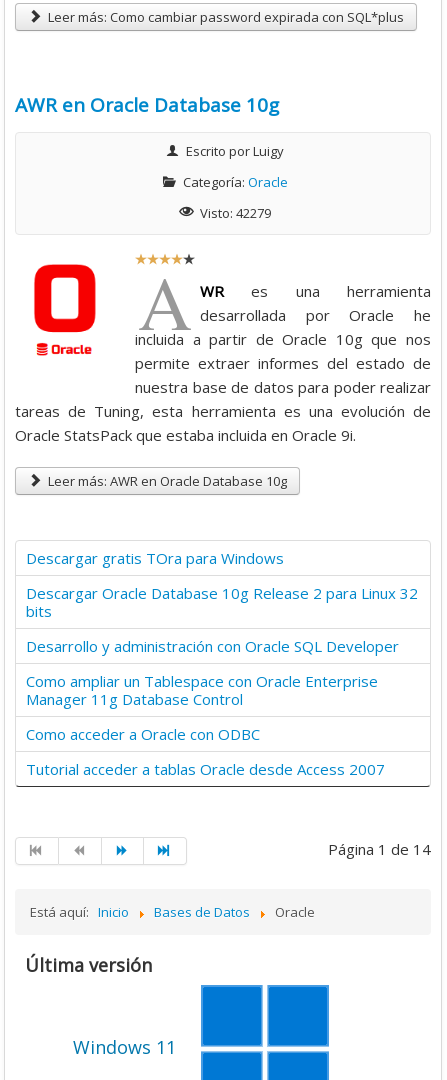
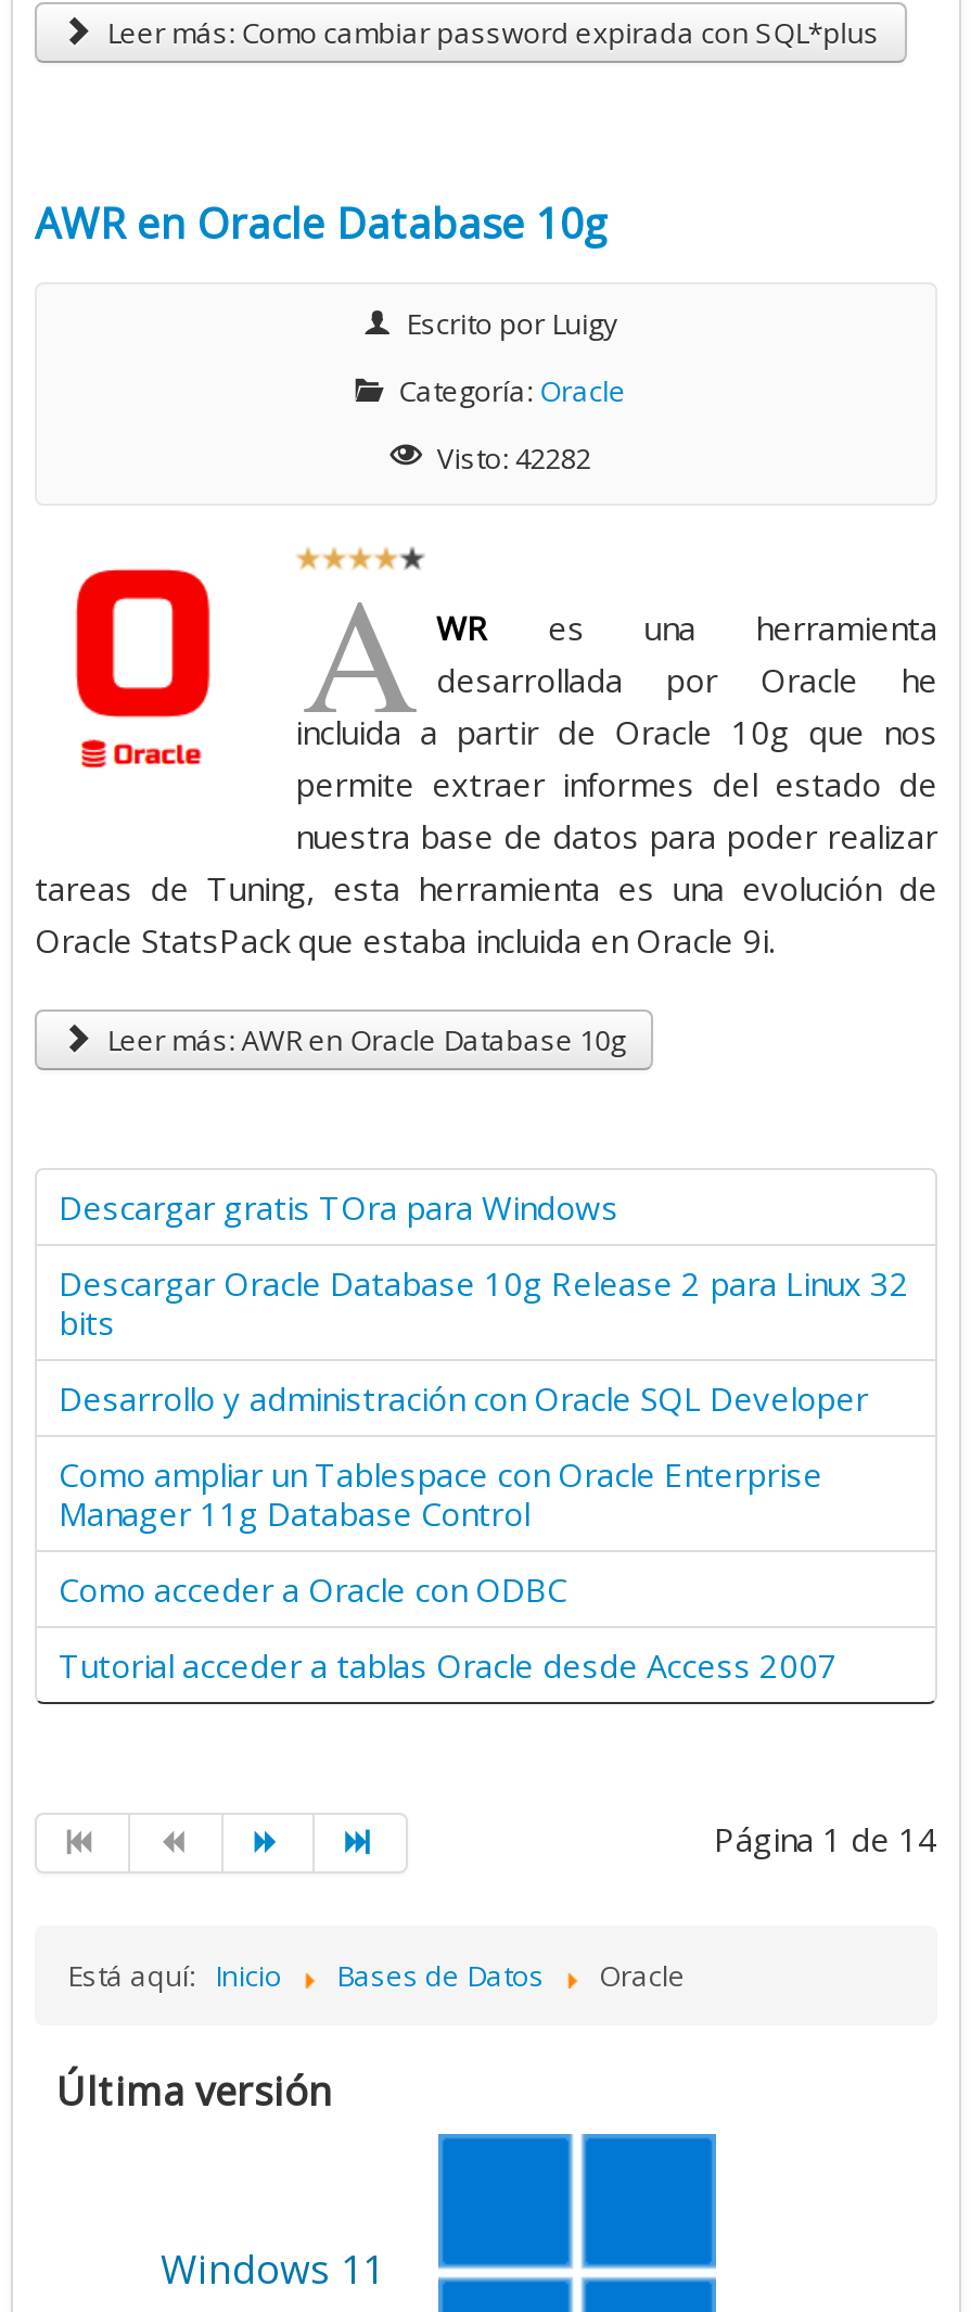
[200,204,271,222] Visto: 42279 -> [437,439,591,478] Visto: 42282

